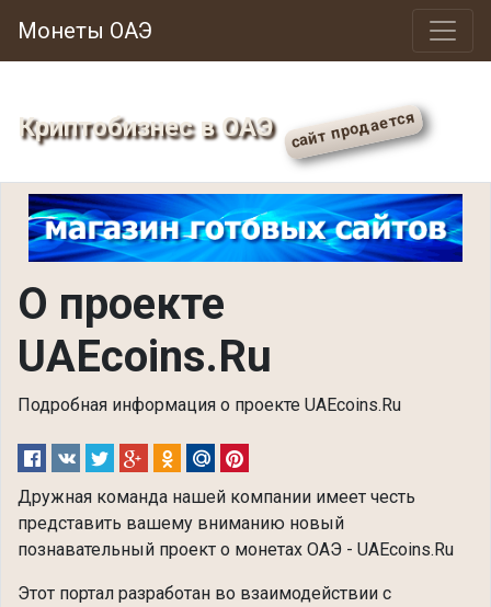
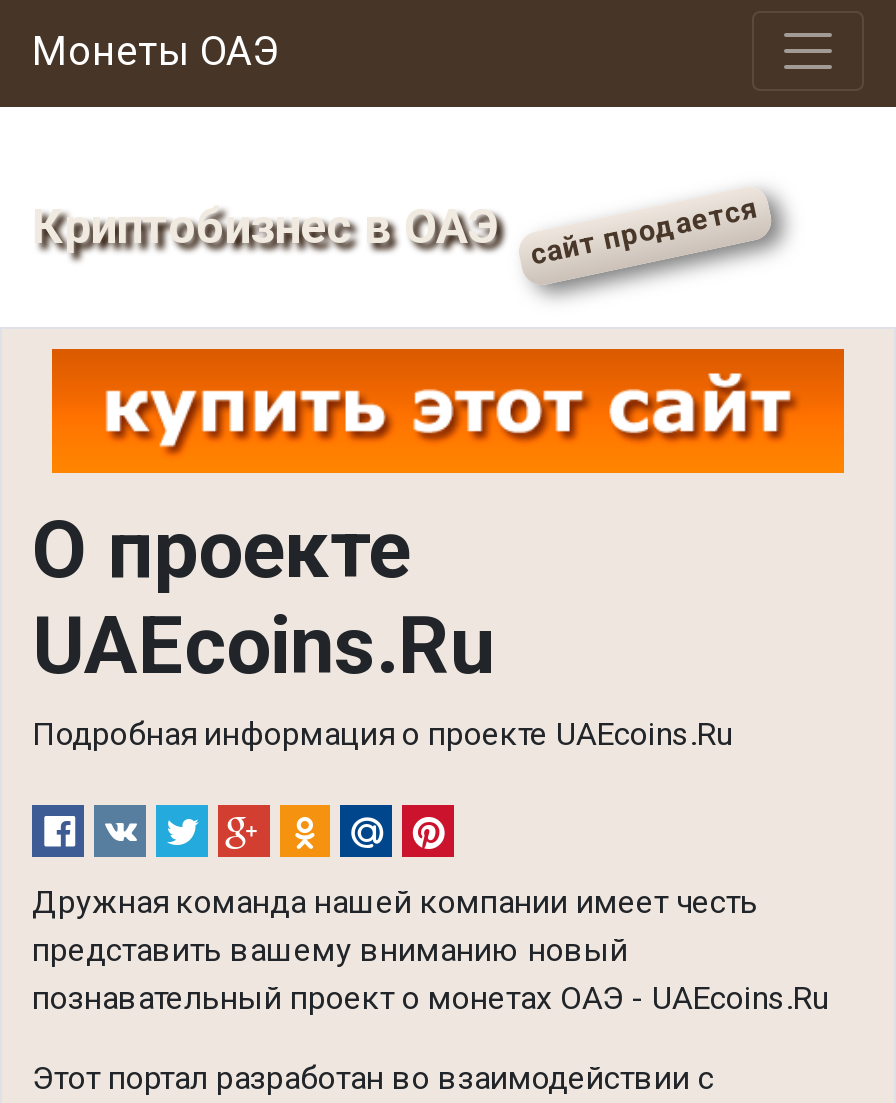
[27,193,464,263] [image] -> [50,347,846,475] [image]

